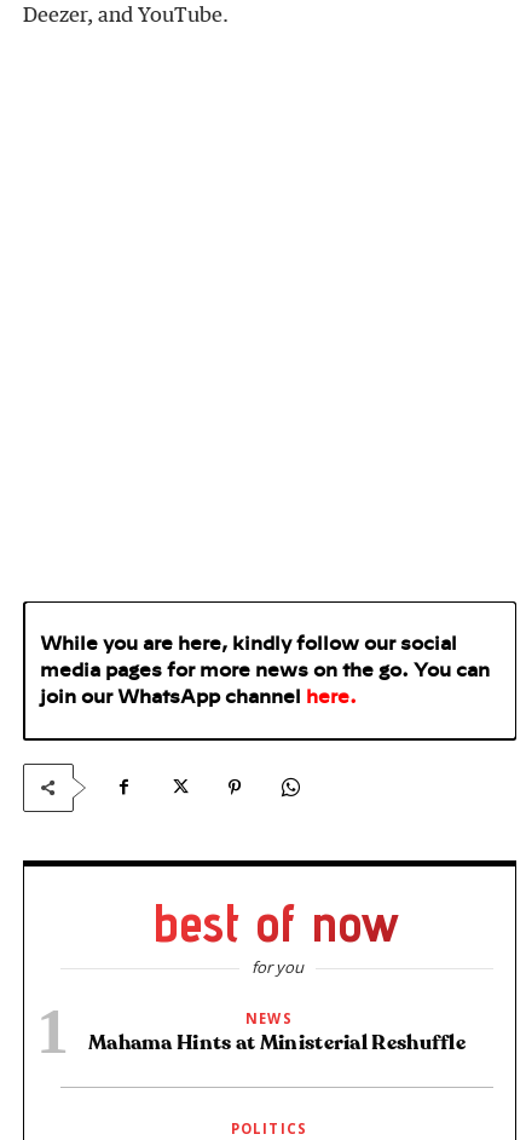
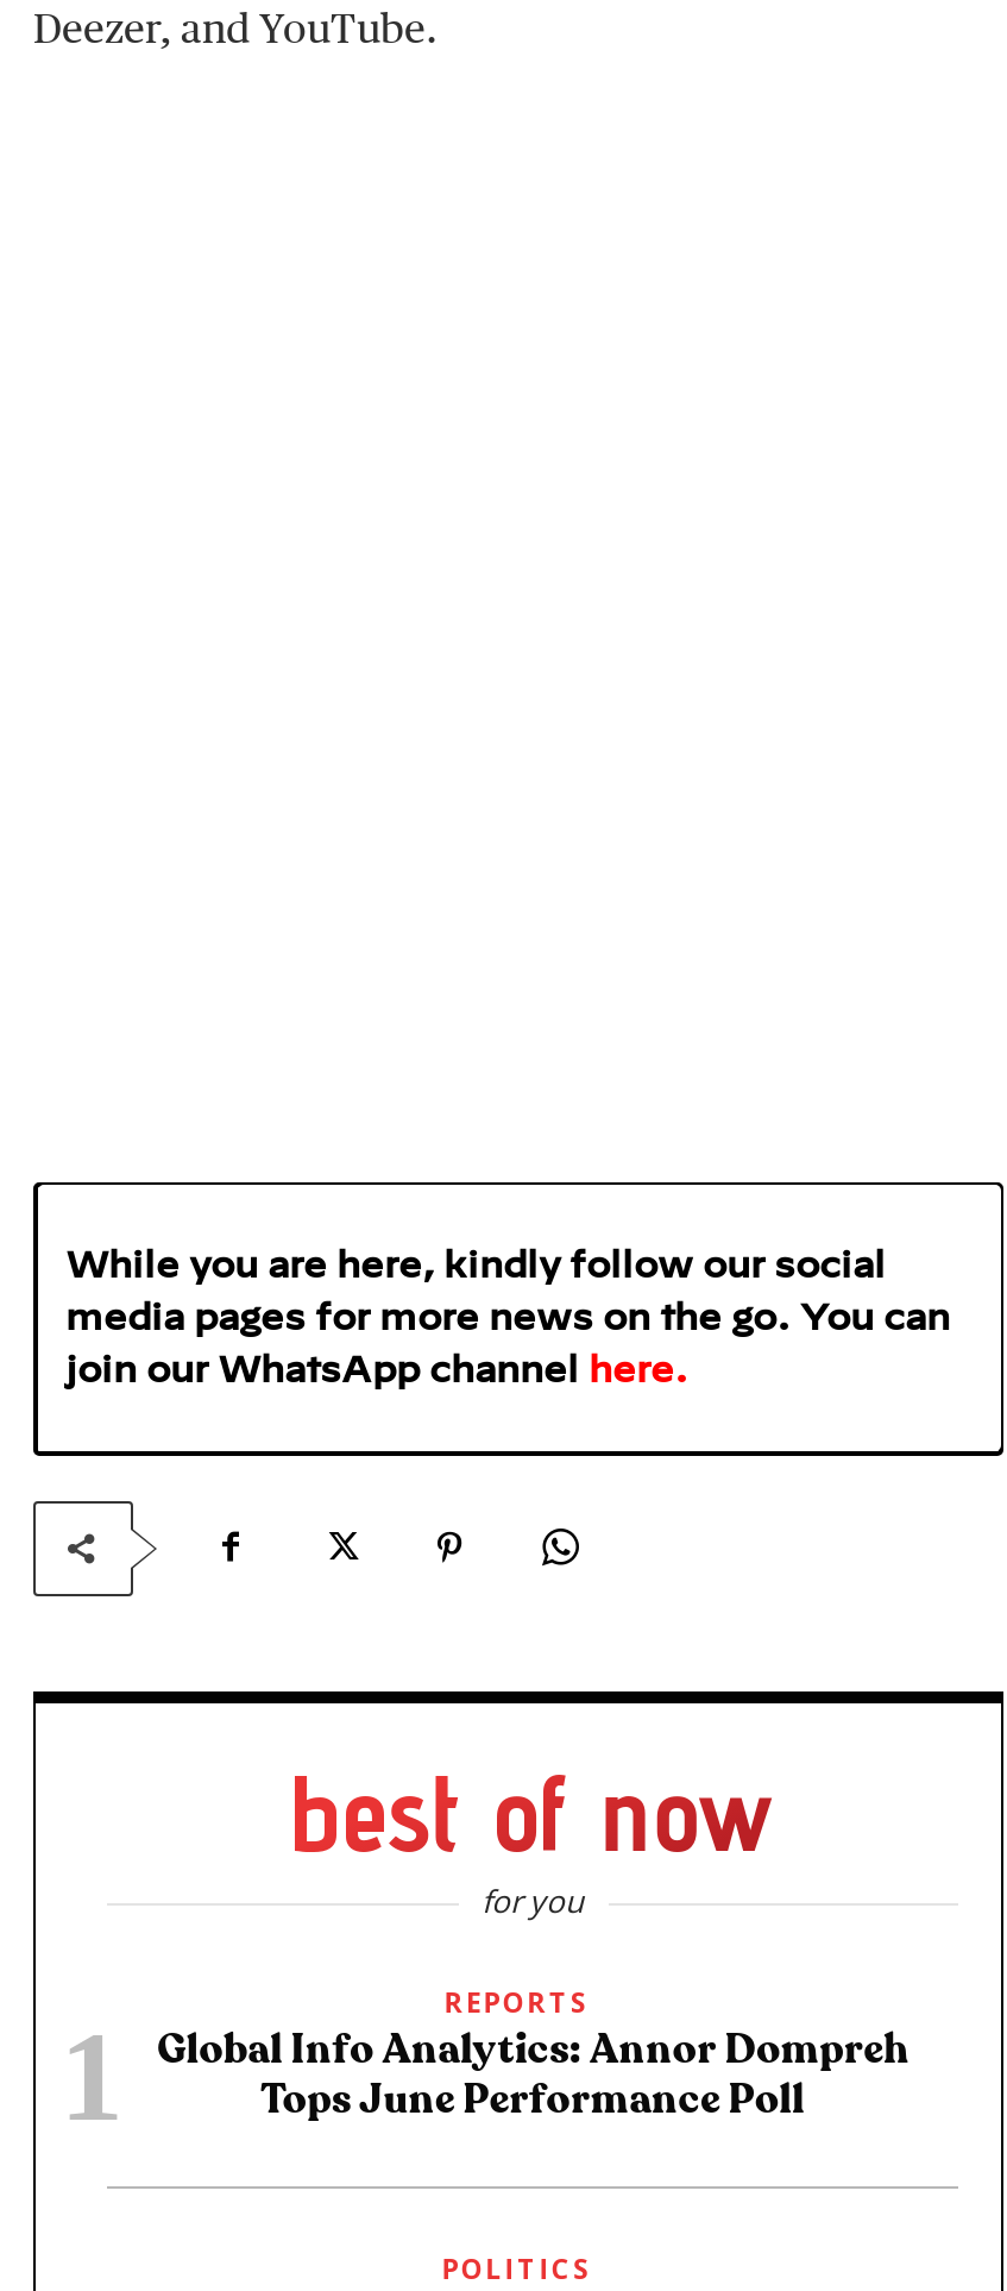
[88,1009,466,1053] NEWS | Mahama Hints at Ministerial Reshuffle -> [157,1983,908,2119] REPORTS | Global Info Analytics: Annor Dompreh | Tops June Performance Poll

